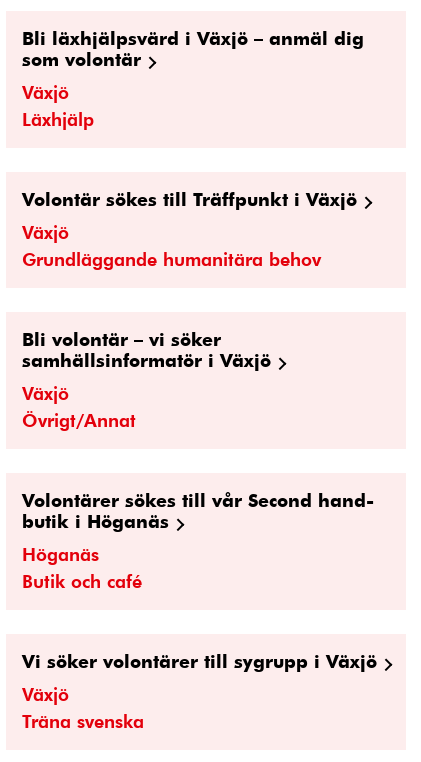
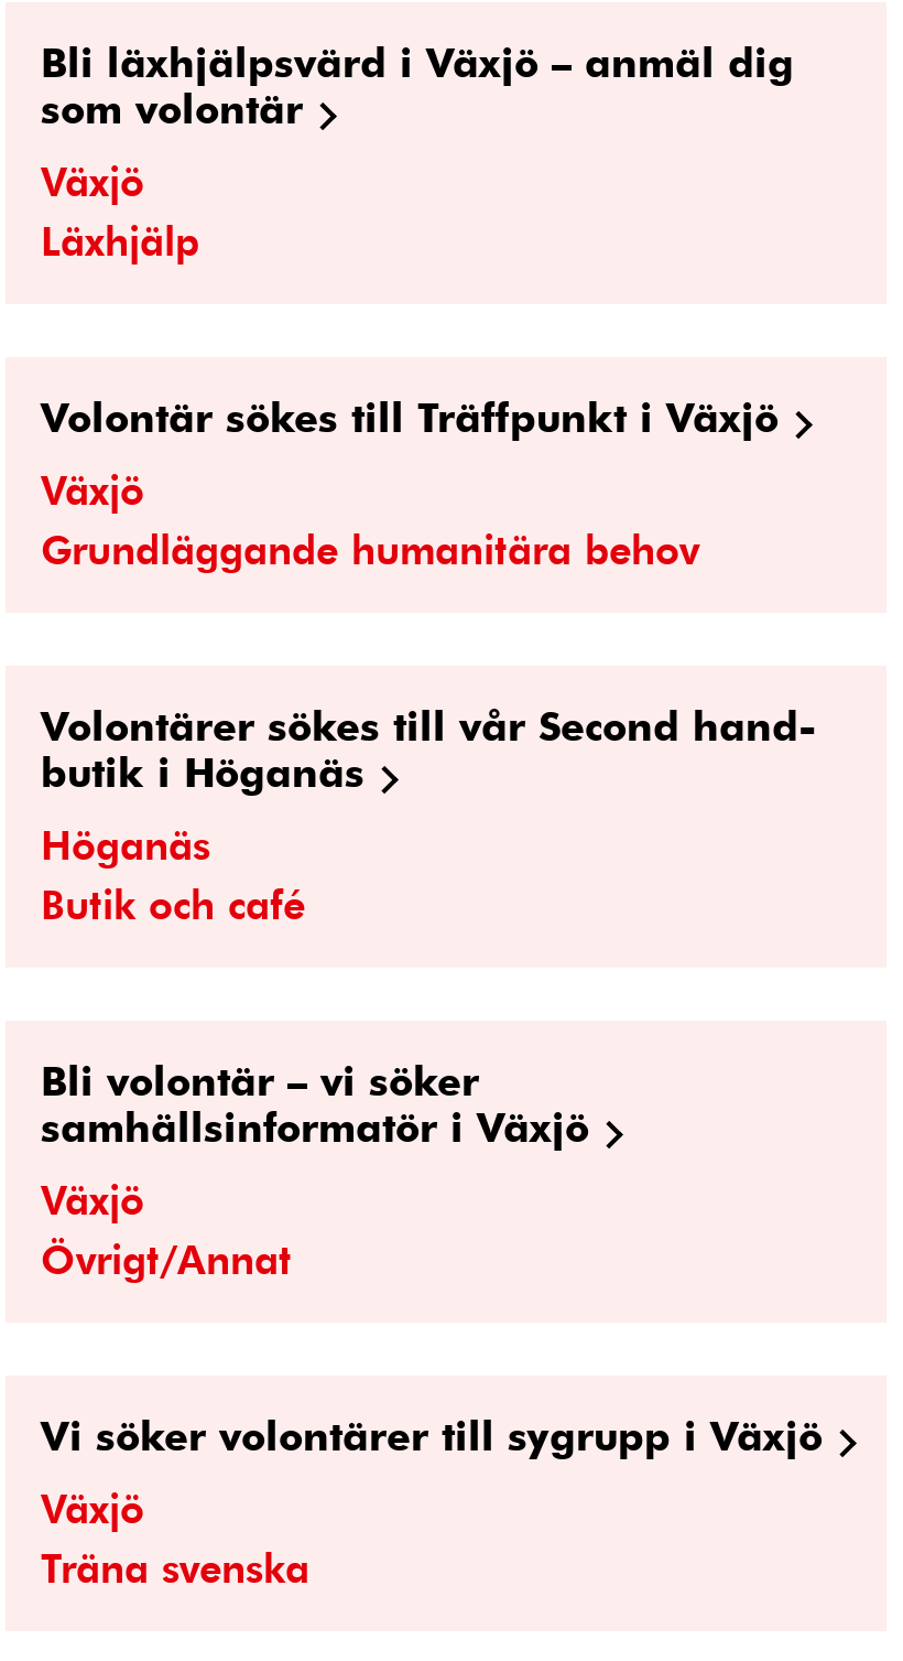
moved [22,327,271,431] -> [41,1054,589,1283]: Bli volontär – vi söker | samhällsinformatör i Växjö | Växjö | Övrigt/Annat
moved [22,488,374,592] -> [41,699,816,928]: Volontärer sökes till vår Second hand- | butik i Höganäs | Höganäs | Butik och café

